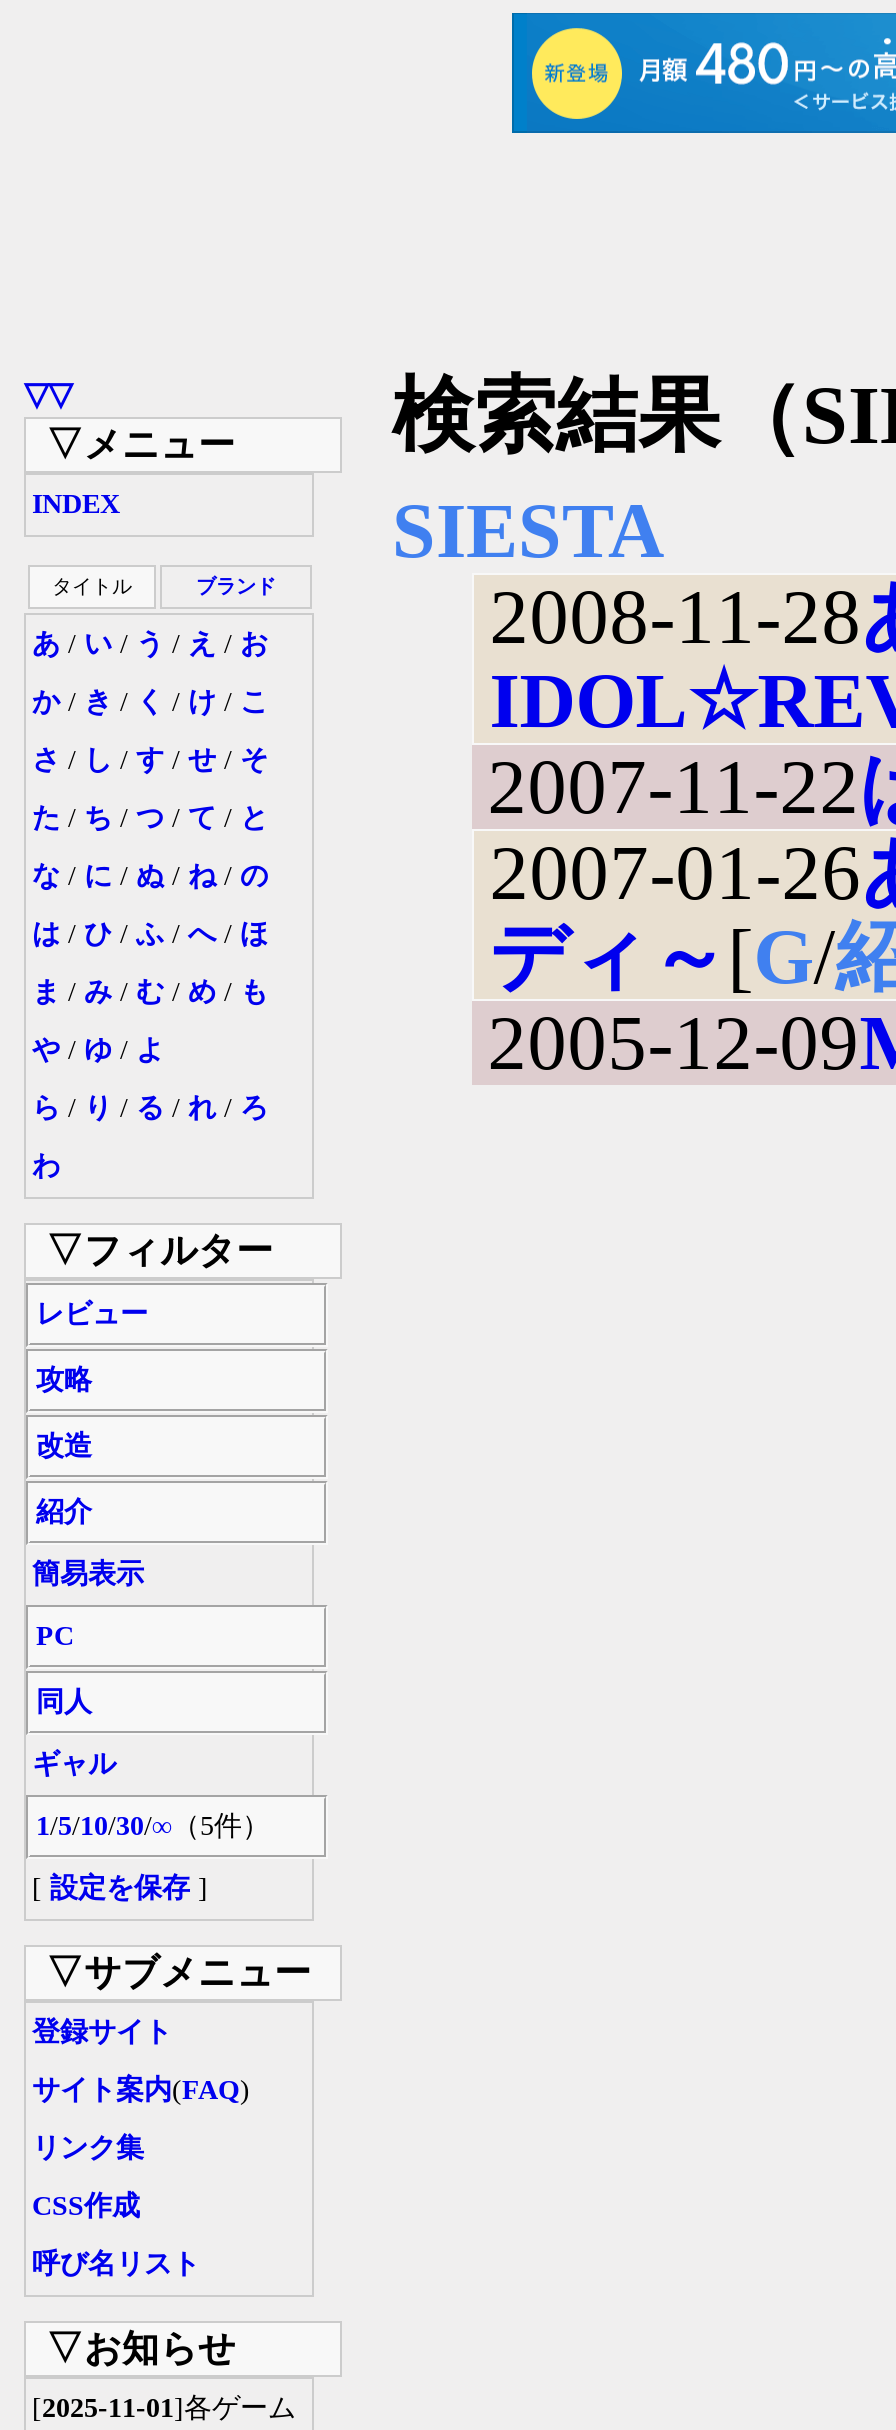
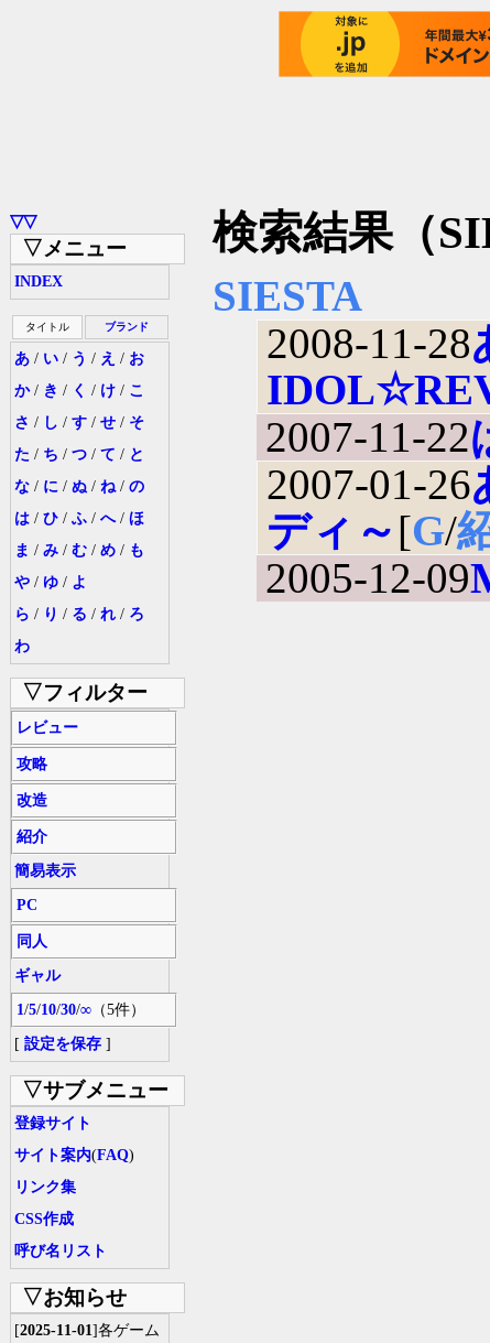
[510,11,890,135] [image] -> [277,10,487,78] [image]

